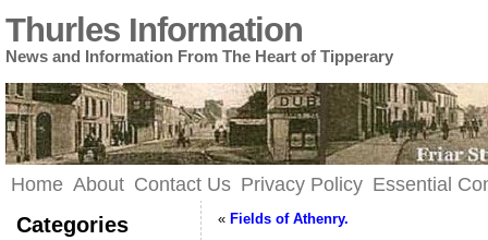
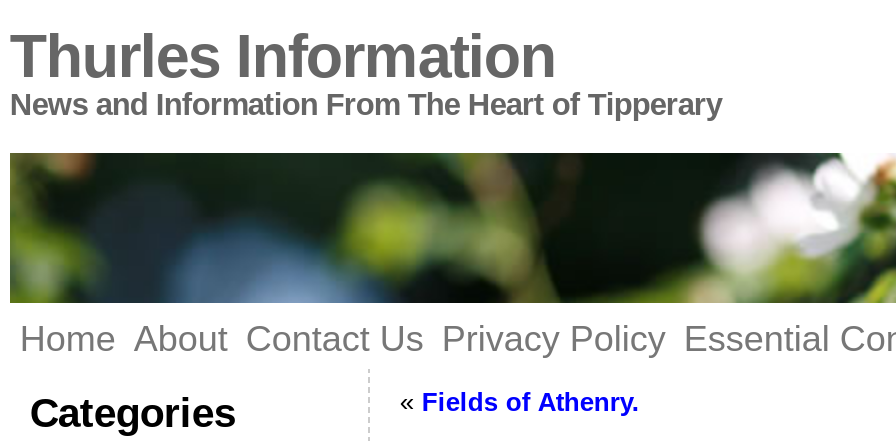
[5,82,485,166] [image] -> [10,151,890,305] [image]

